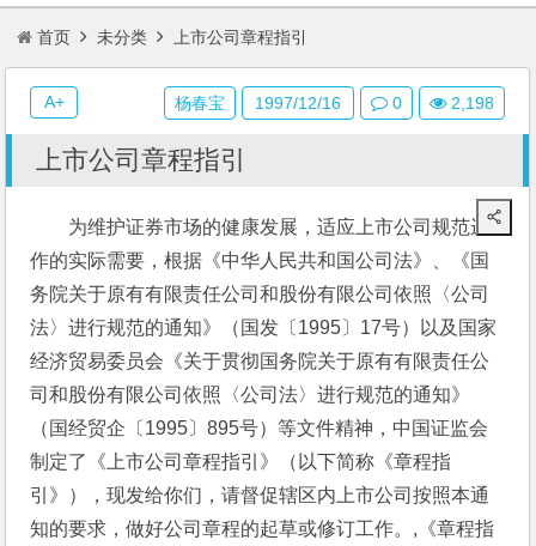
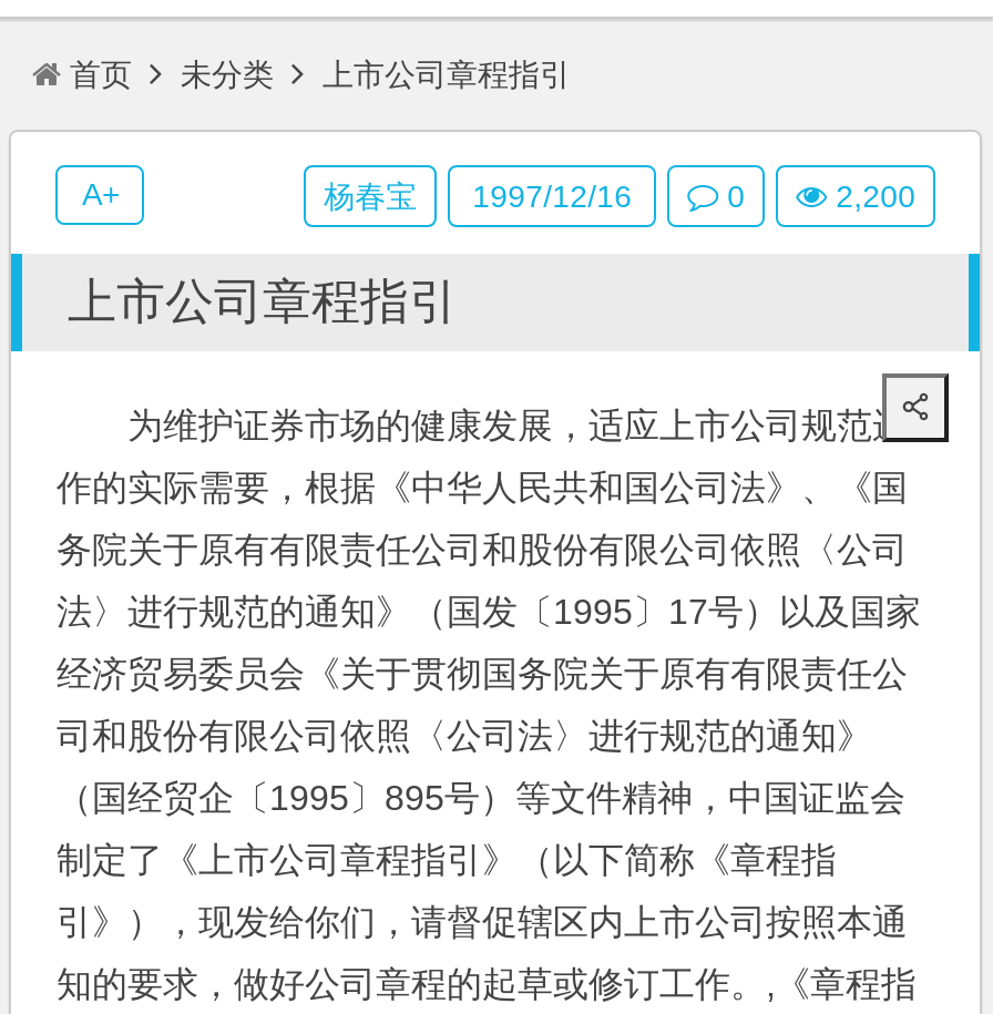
[446,93,494,113] 2,198 -> [827,178,916,214] 2,200

